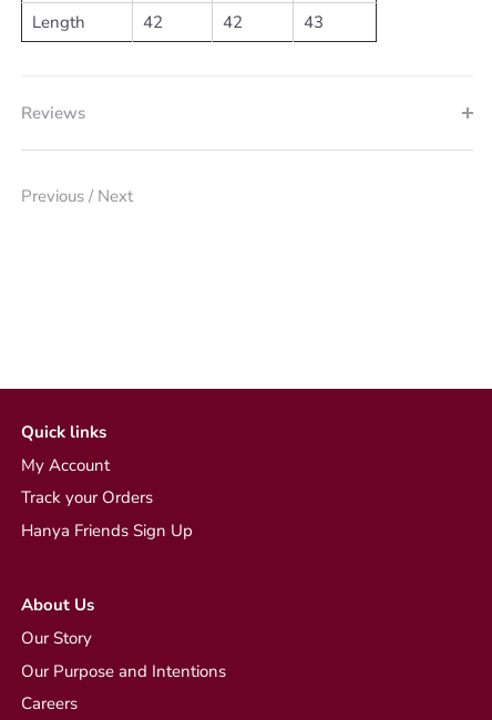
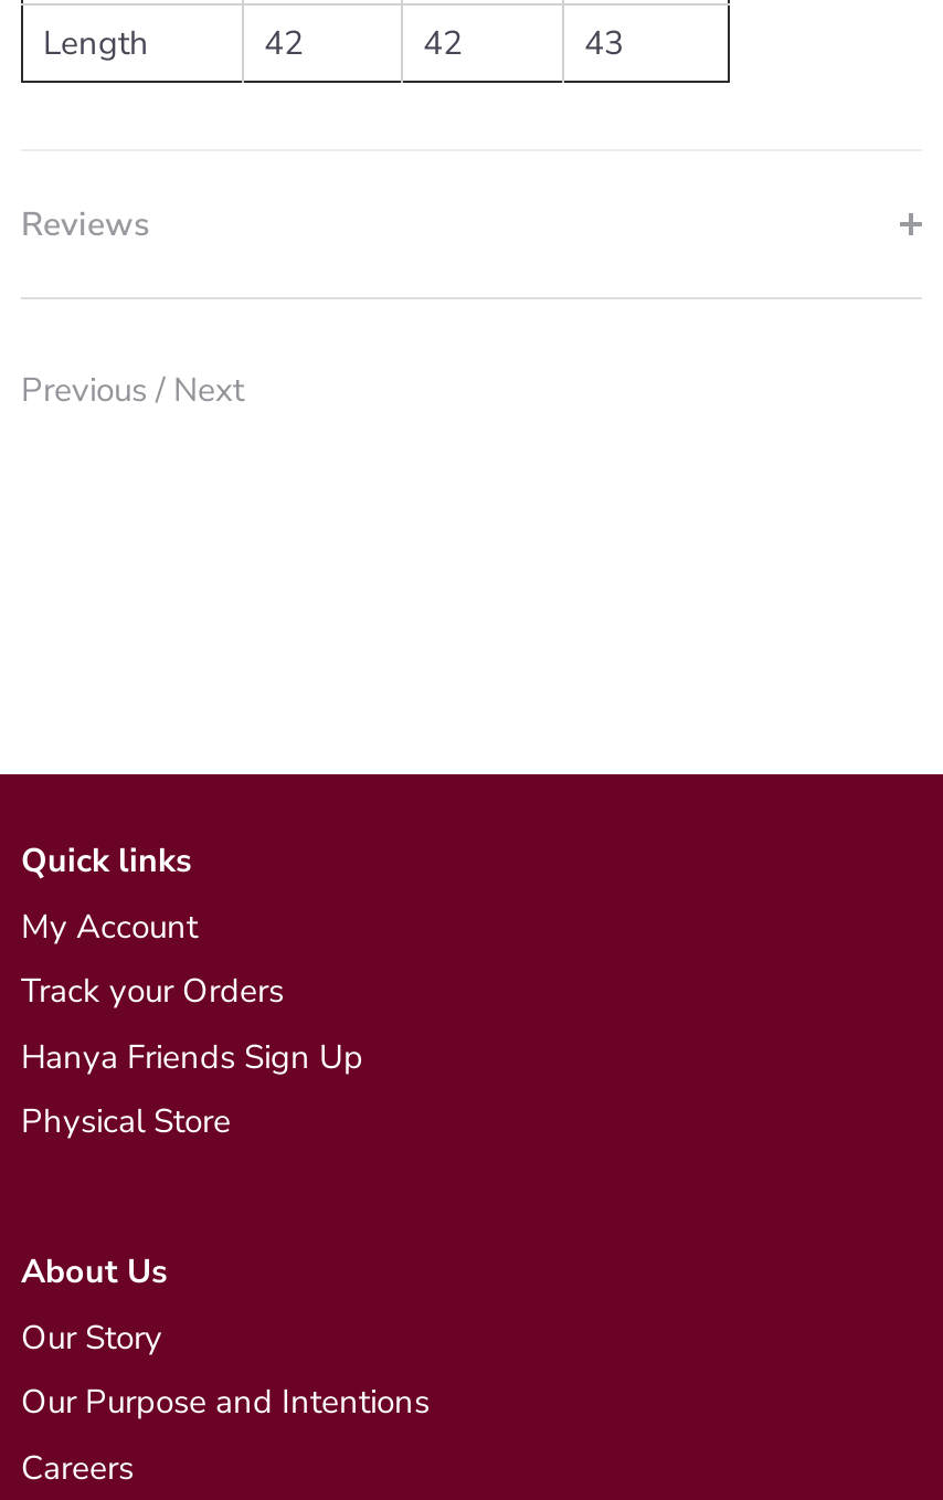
none -> [21,1100,231,1145] Physical Store

